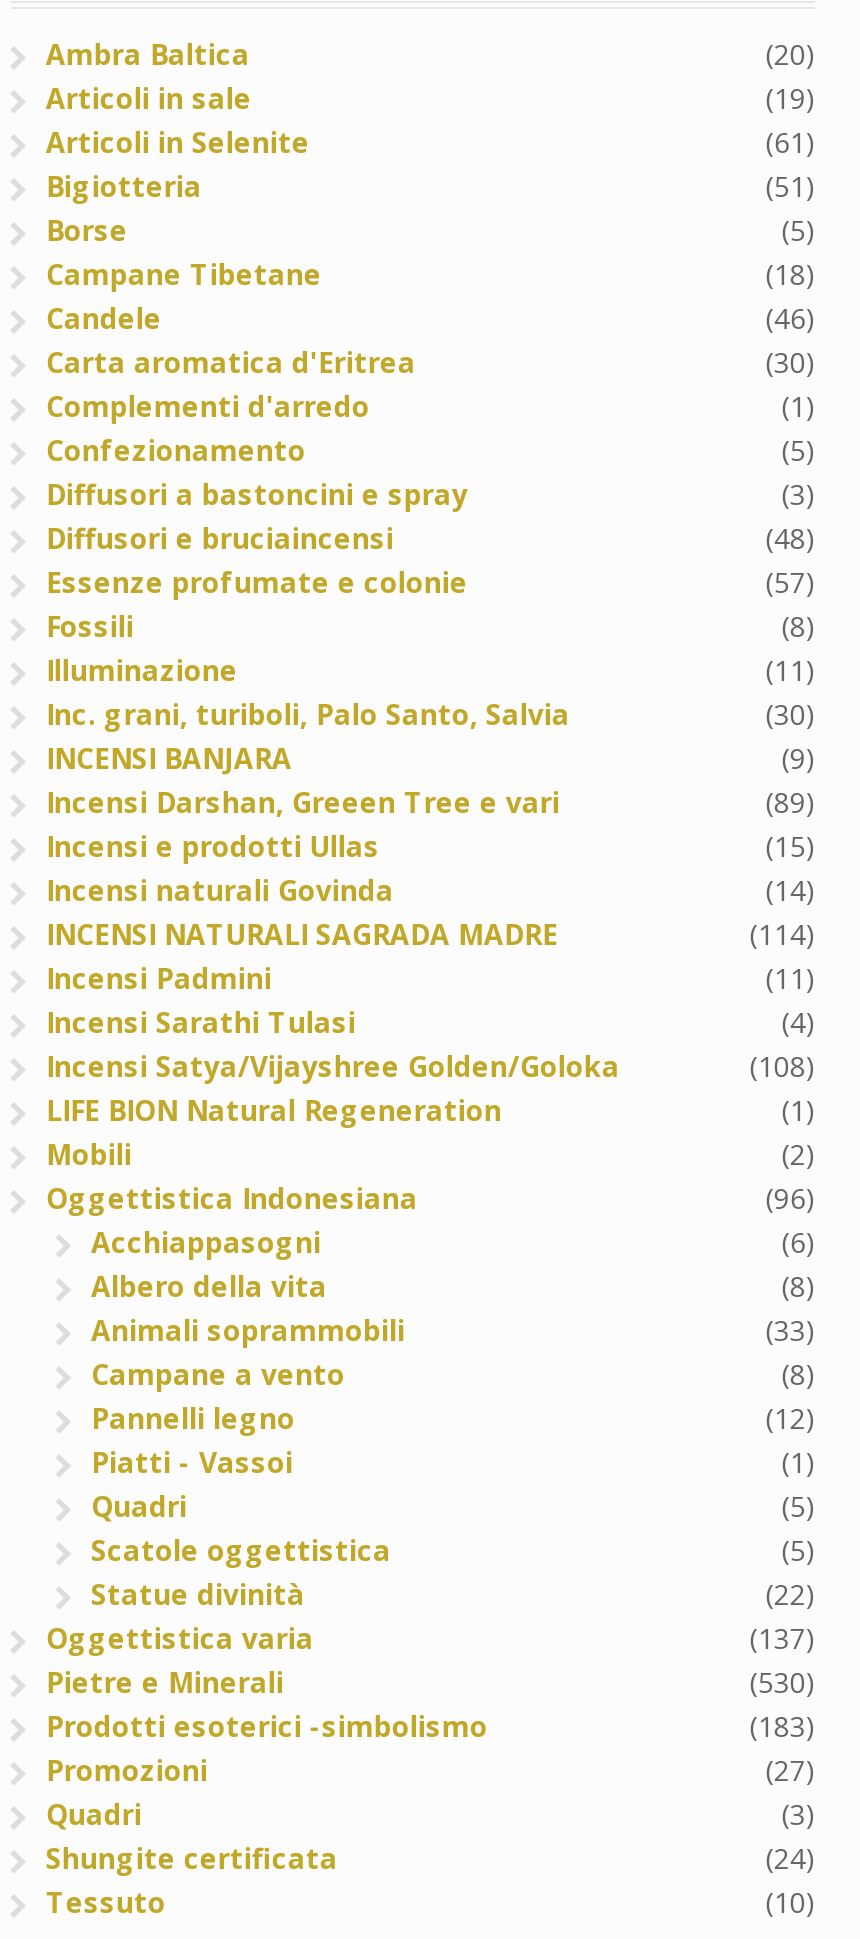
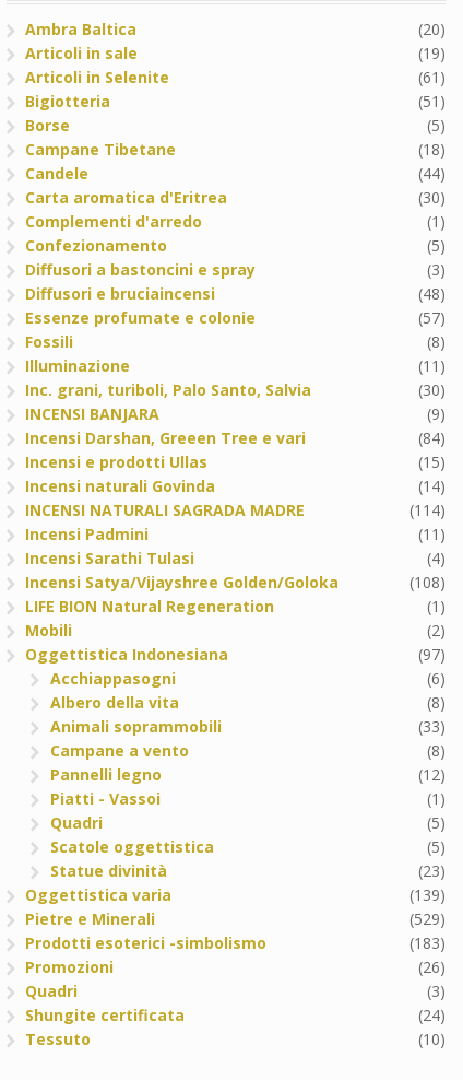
[766,299,816,337] (46) -> [419,163,446,184] (44)
[766,783,816,821] (89) -> [419,428,446,449] (84)
[766,1179,816,1217] (96) -> [419,644,446,665] (97)
[766,1575,816,1613] (22) -> [419,861,446,881] (23)
[750,1619,816,1657] (137) -> [410,885,446,906] (139)
[750,1663,816,1701] (530) -> [410,909,446,930] (529)
[766,1751,816,1789] (27) -> [419,957,446,978] (26)

